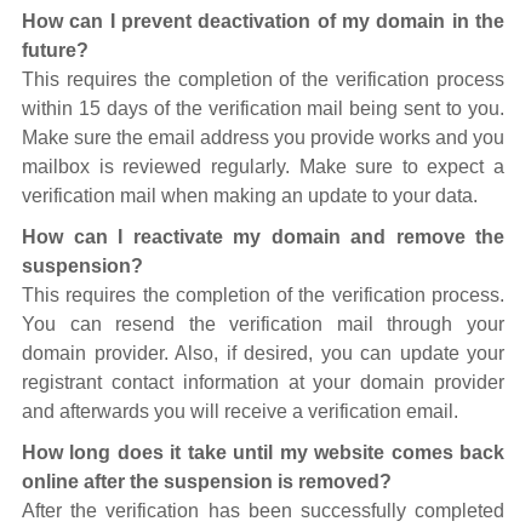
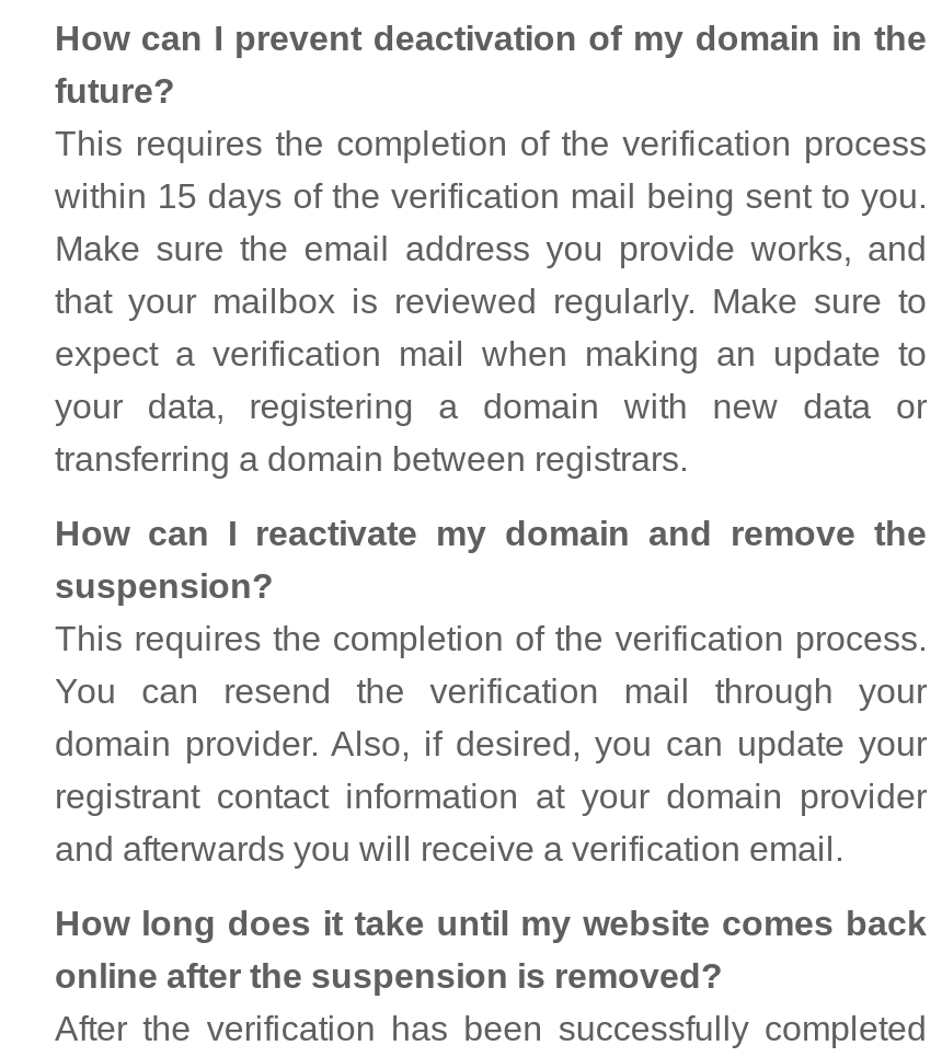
[22,127,504,206] Make sure the email address you provide works and you | mailbox is reviewed regularly. Make sure to expect a | verification mail when making an update to your data. -> [55,230,927,478] Make sure the email address you provide works, and | that your mailbox is reviewed regularly. Make sure to | expect a verification mail when making an update to | your data, registering a domain with new data or | transferring a domain between registrars.

